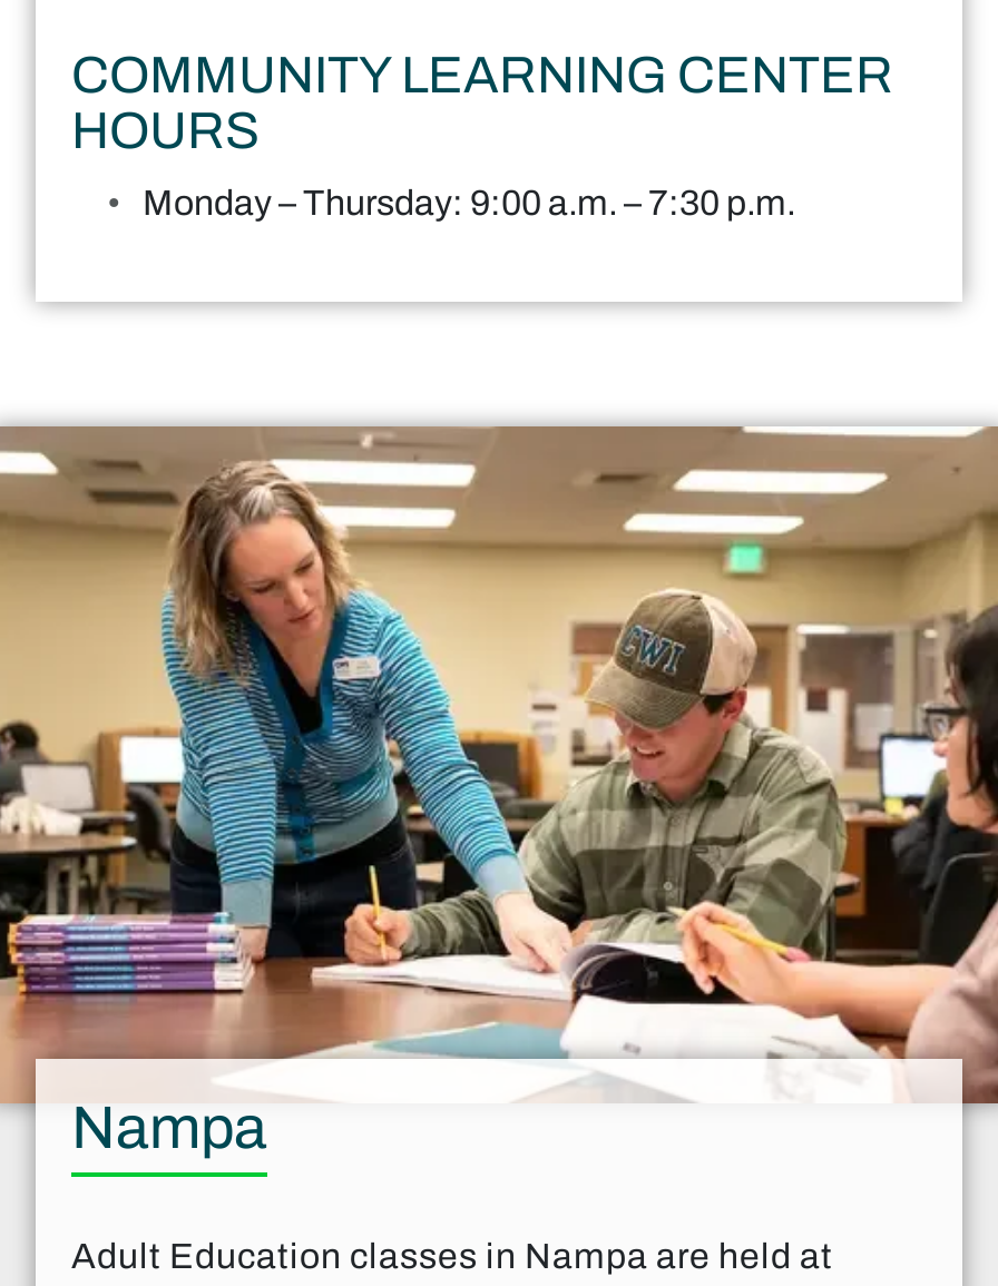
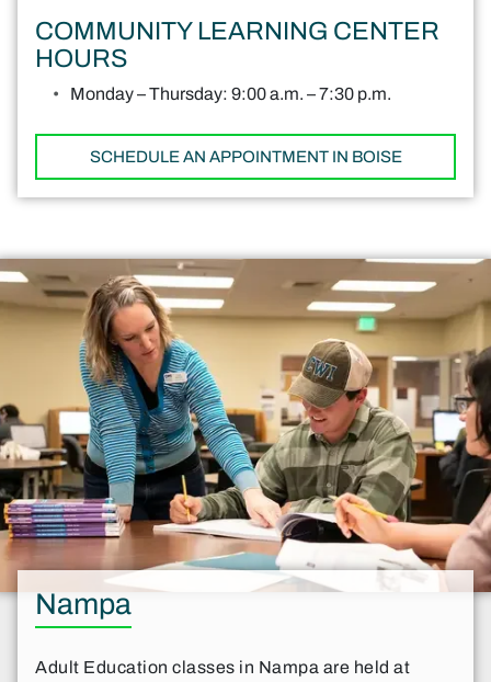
none -> [89,148,402,166] SCHEDULE AN APPOINTMENT IN BOISE

